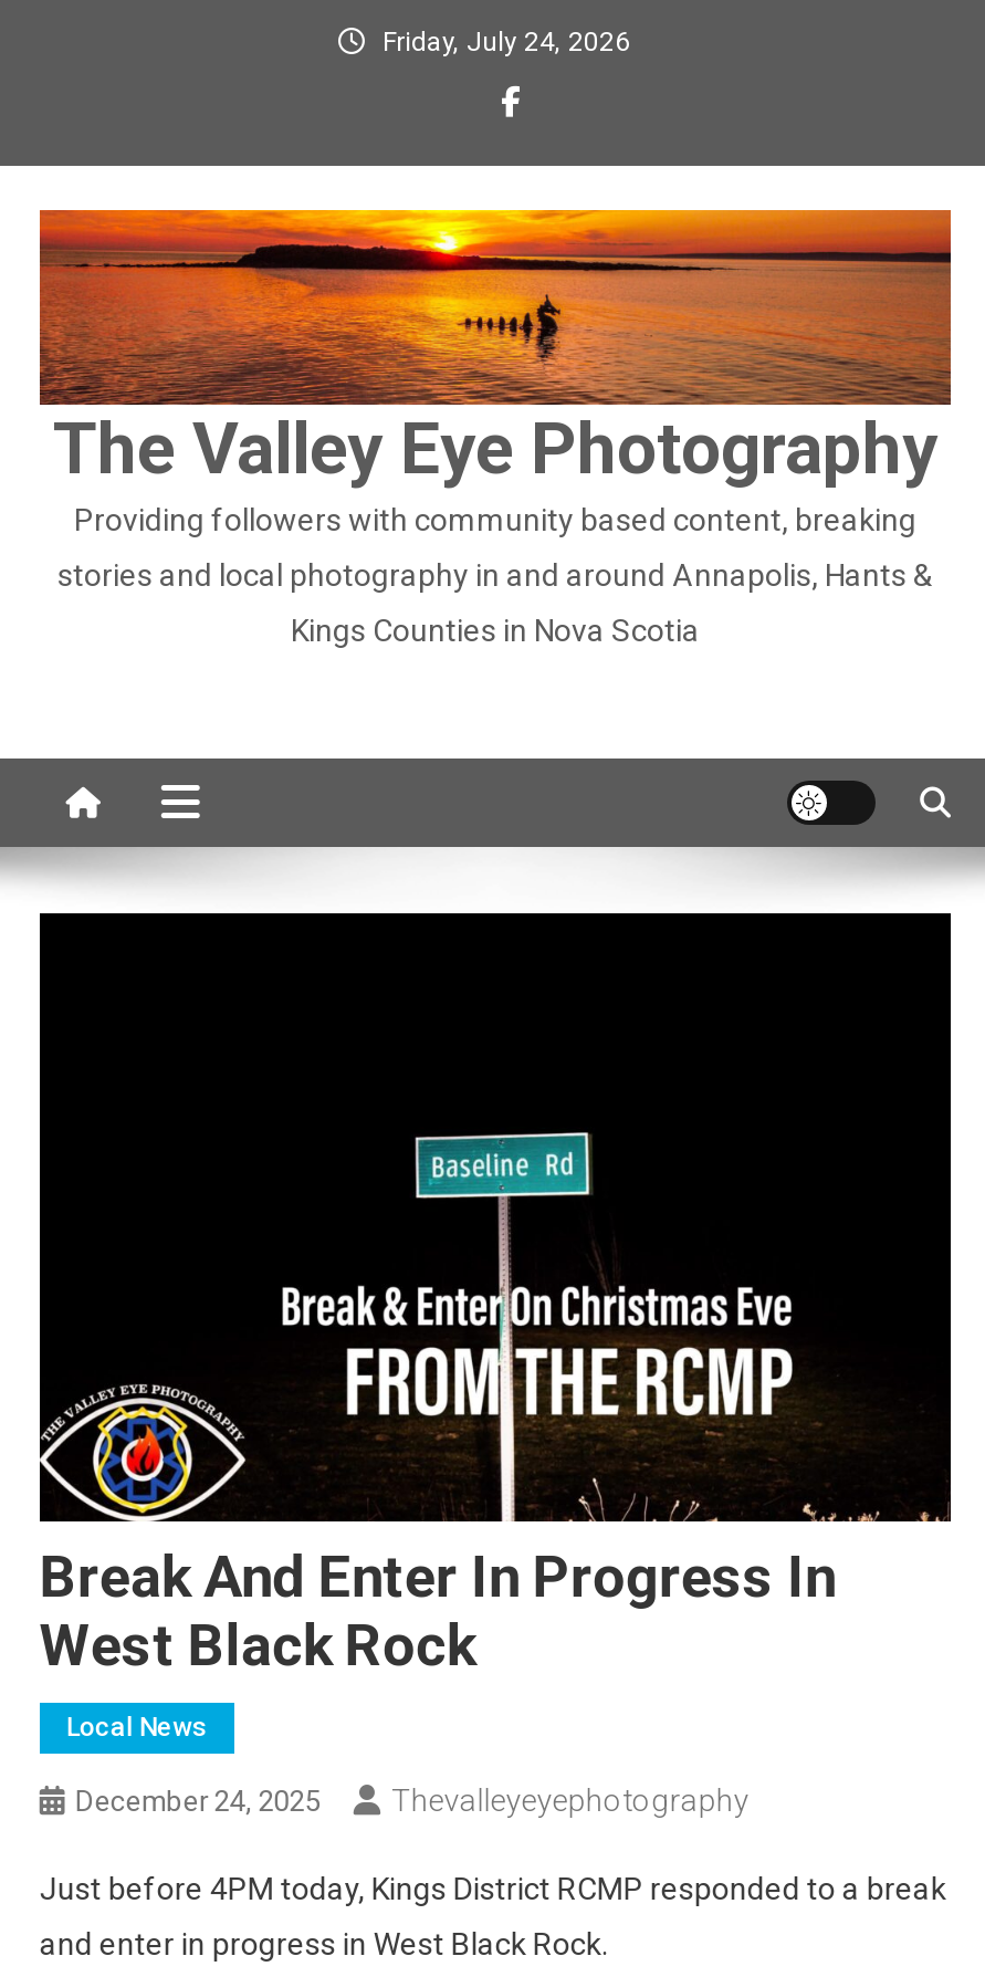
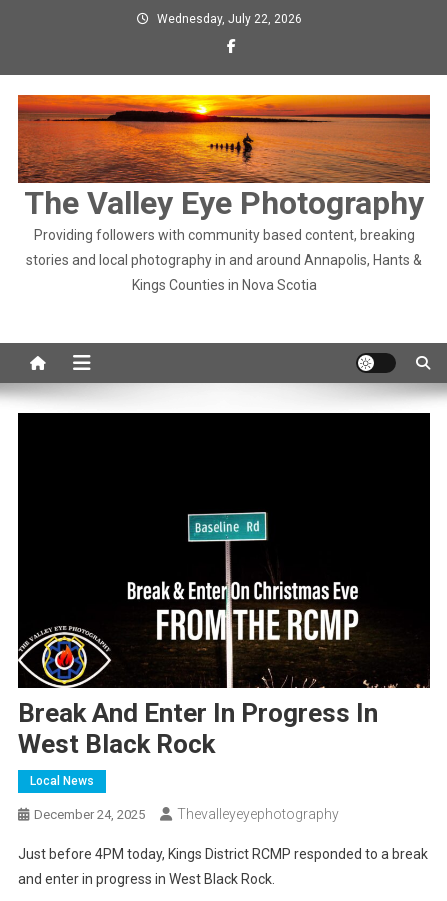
[383,27,630,57] Friday, July 24, 2026 -> [156,12,301,26] Wednesday, July 22, 2026

